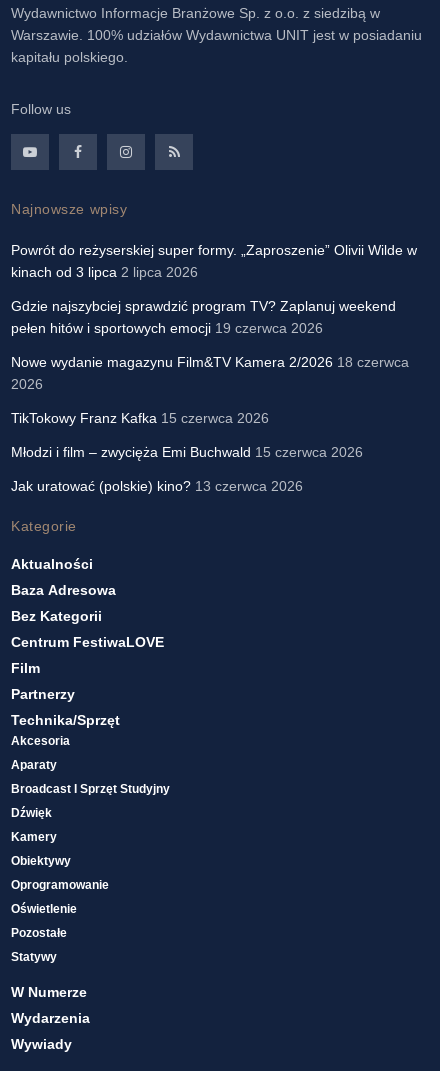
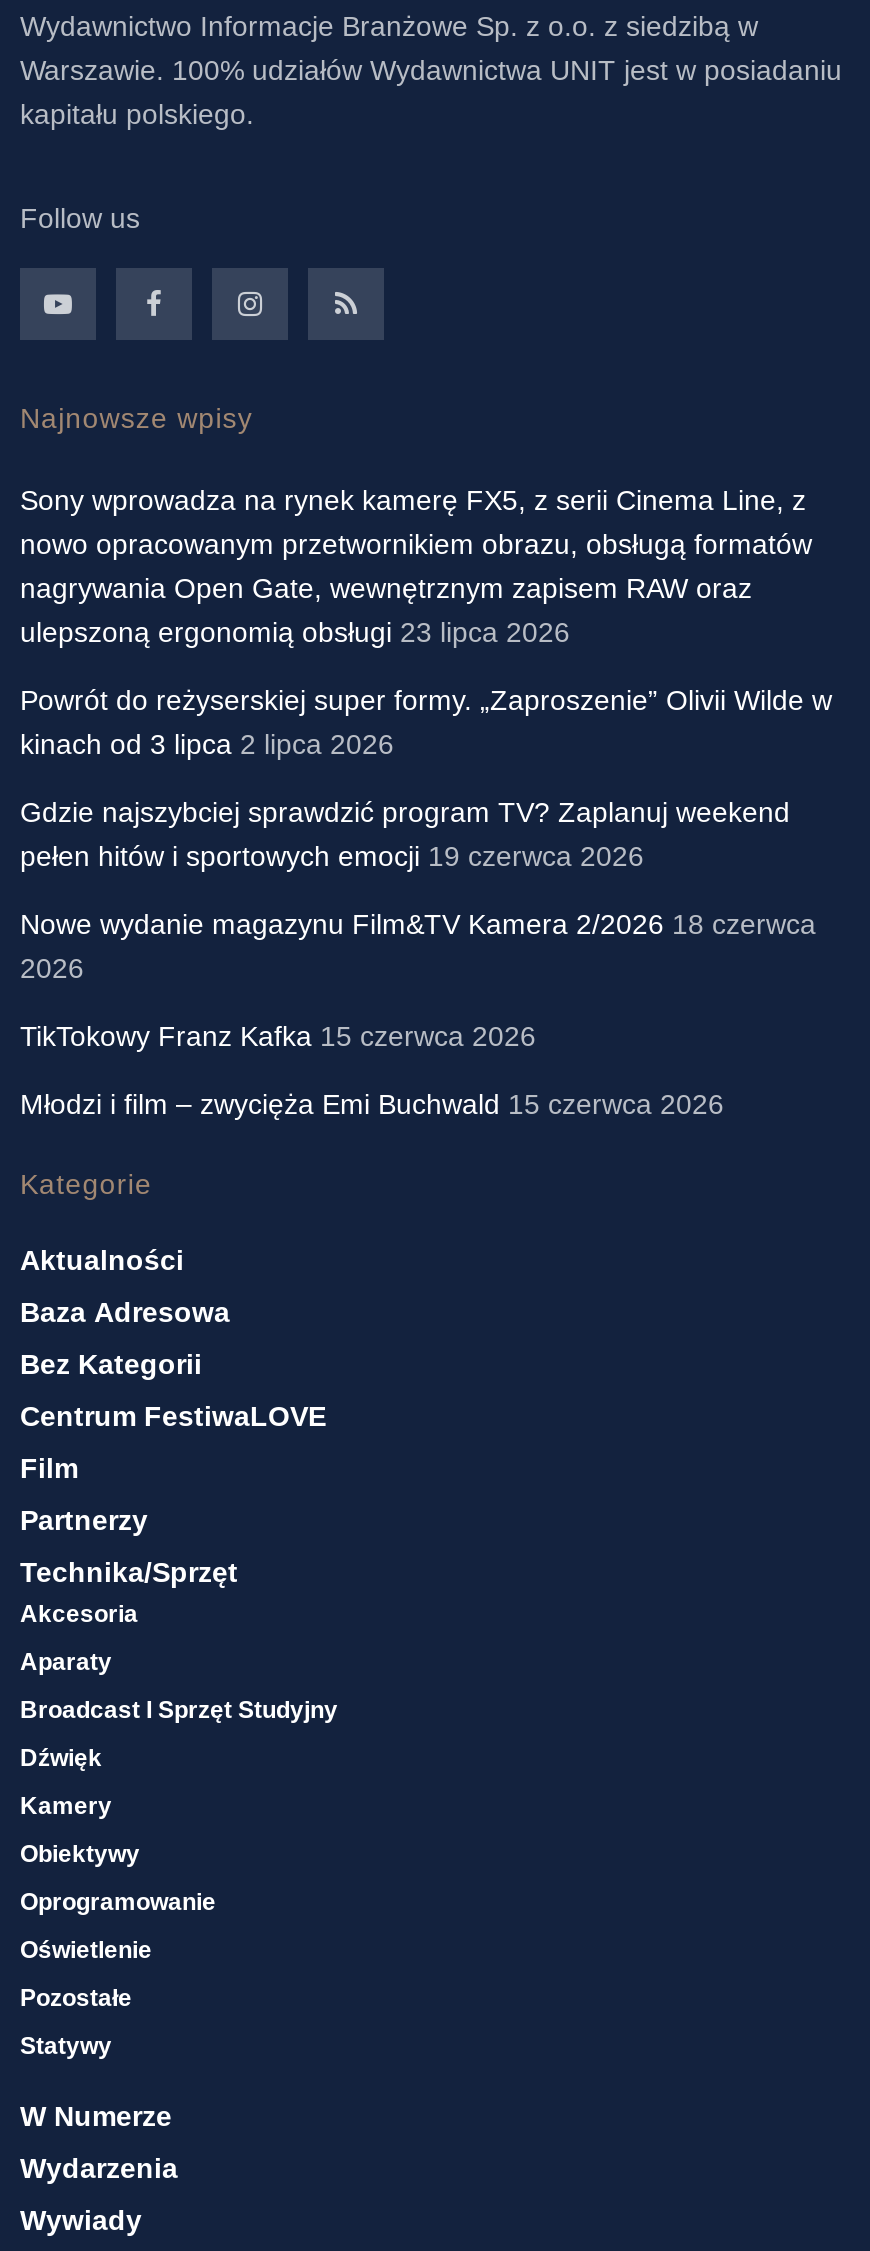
none -> [20,483,812,647] Sony wprowadza na rynek kamerę FX5, z serii Cinema Line, z | nowo opracowanym przetwornikiem obrazu, obsługą formatów | nagrywania Open Gate, wewnętrznym zapisem RAW oraz | ulepszoną ergonomią obsługi 23 lipca 2026
moved [11,241,417,459] -> [20,683,832,1119]: Powrót do reżyserskiej super formy. „Zaproszenie” Olivii Wilde w | kinach od 3 lipca 2 lipca 2026 | Gdzie najszybciej sprawdzić program TV? Zaplanuj weekend | pełen hitów i sportowych emocji 19 czerwca 2026 | Nowe wydanie magazynu Film&TV Kamera 2/2026 18 czerwca | 2026 | TikTokowy Franz Kafka 15 czerwca 2026 | Młodzi i film – zwycięża Emi Buchwald 15 czerwca 2026
[11,477,303,493] Jak uratować (polskie) kino? 13 czerwca 2026 -> none

